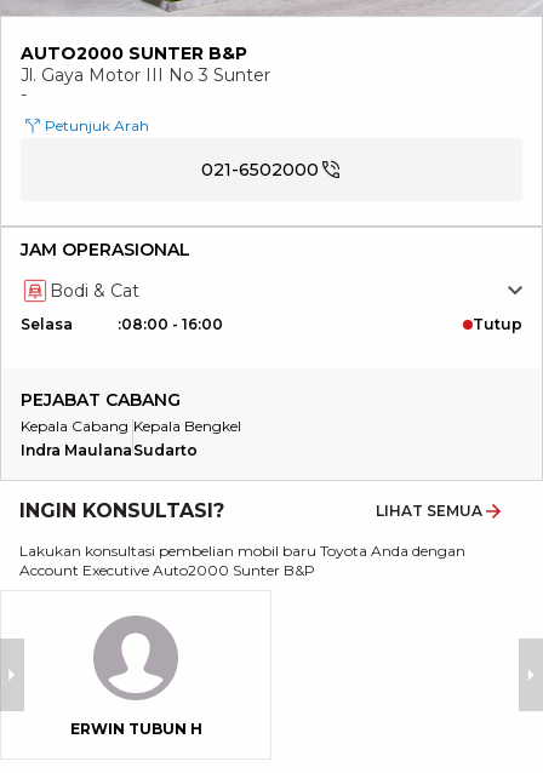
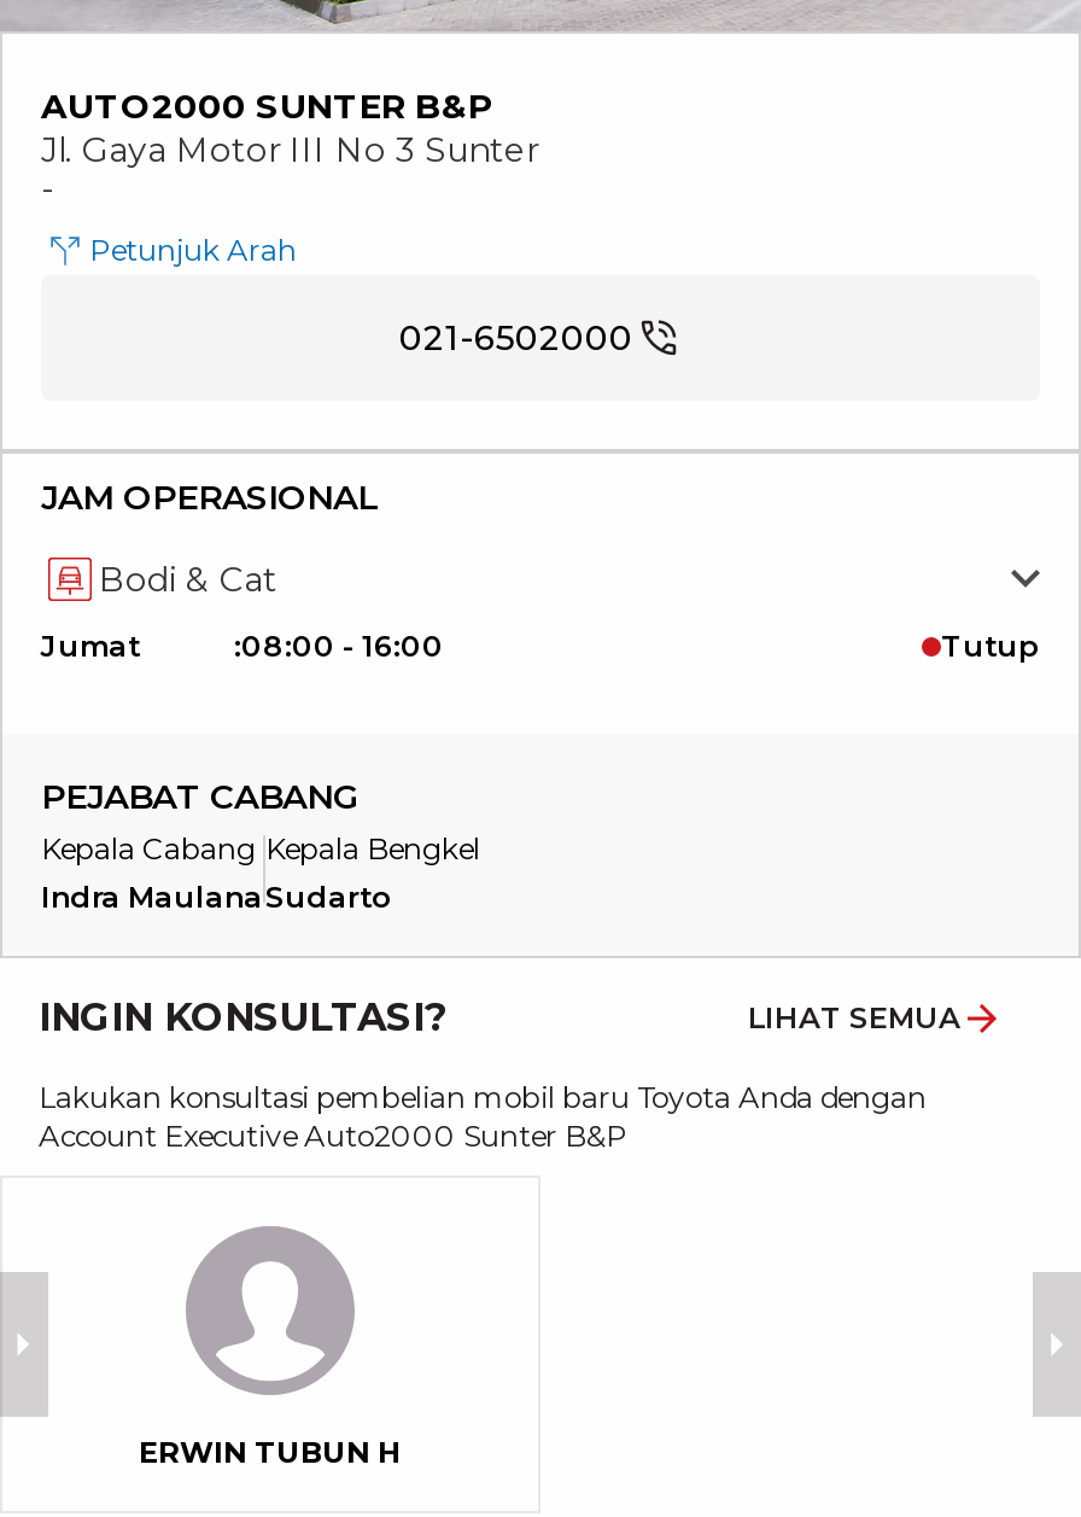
[21,315,73,333] Selasa -> [41,628,140,664] Jumat

